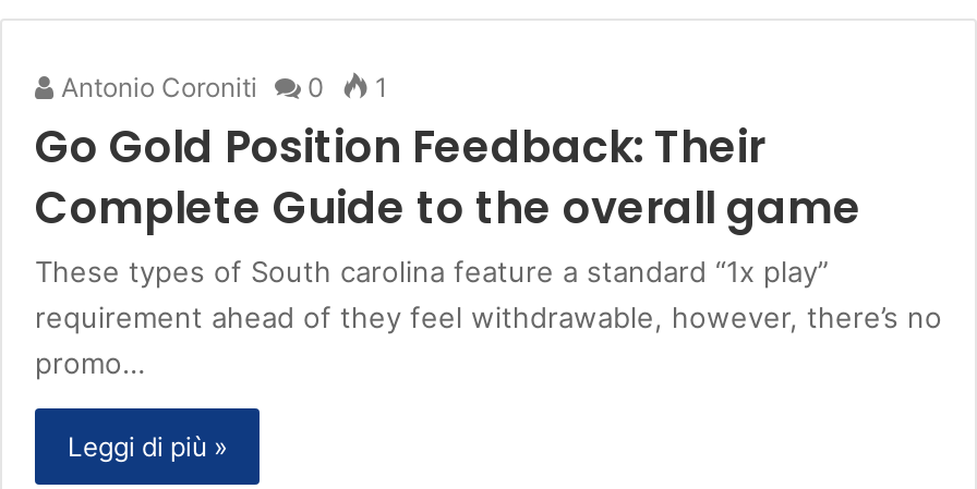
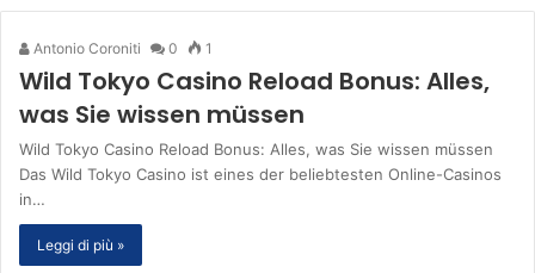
[35,116,942,380] Go Gold Position Feedback: Their | Complete Guide to the overall game | These types of South carolina feature a standard “1x play” | requirement ahead of they feel withdrawable, however, there’s no | promo… -> [19,64,502,208] Wild Tokyo Casino Reload Bonus: Alles, | was Sie wissen müssen | Wild Tokyo Casino Reload Bonus: Alles, was Sie wissen müssen | Das Wild Tokyo Casino ist eines der beliebtesten Online-Casinos | in…

